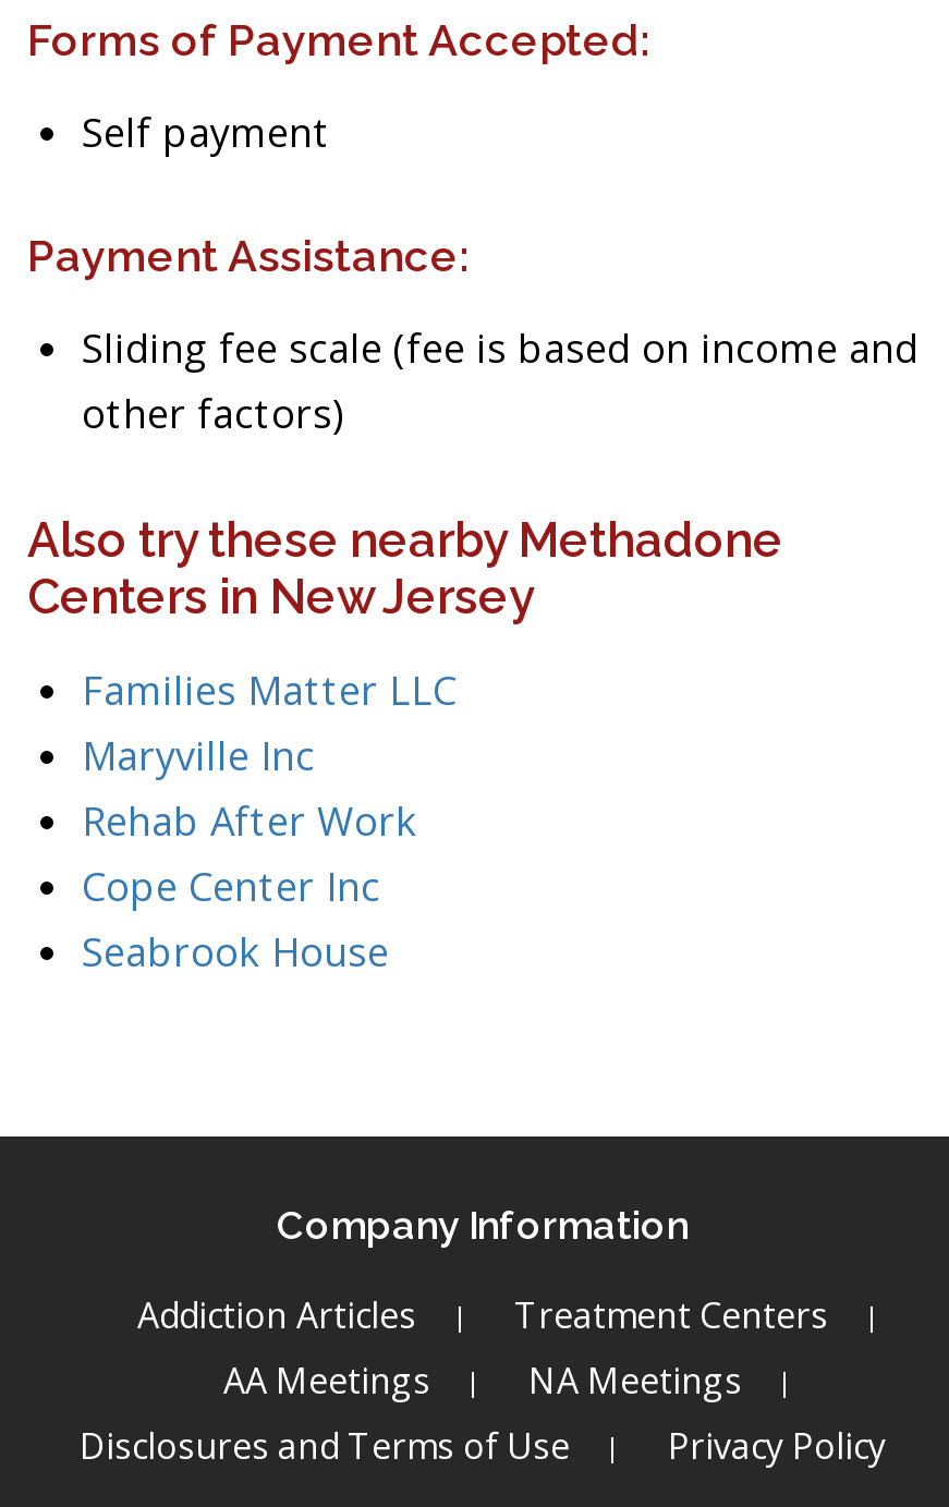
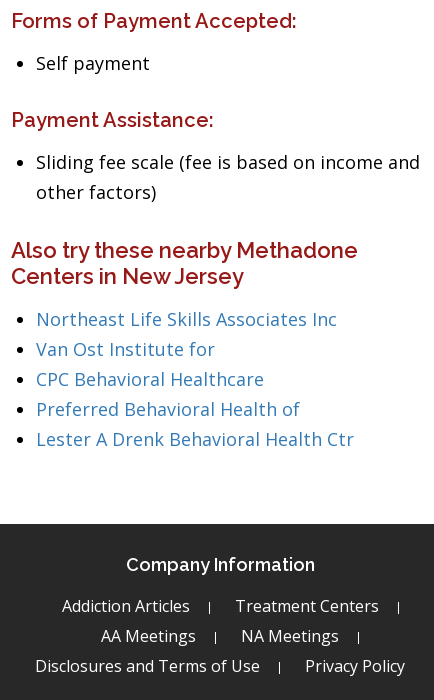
[82,664,457,977] Families Matter LLC | Maryville Inc | Rehab After Work | Cope Center Inc | Seabrook House -> [36,307,354,451] Northeast Life Skills Associates Inc | Van Ost Institute for | CPC Behavioral Healthcare | Preferred Behavioral Health of | Lester A Drenk Behavioral Health Ctr

